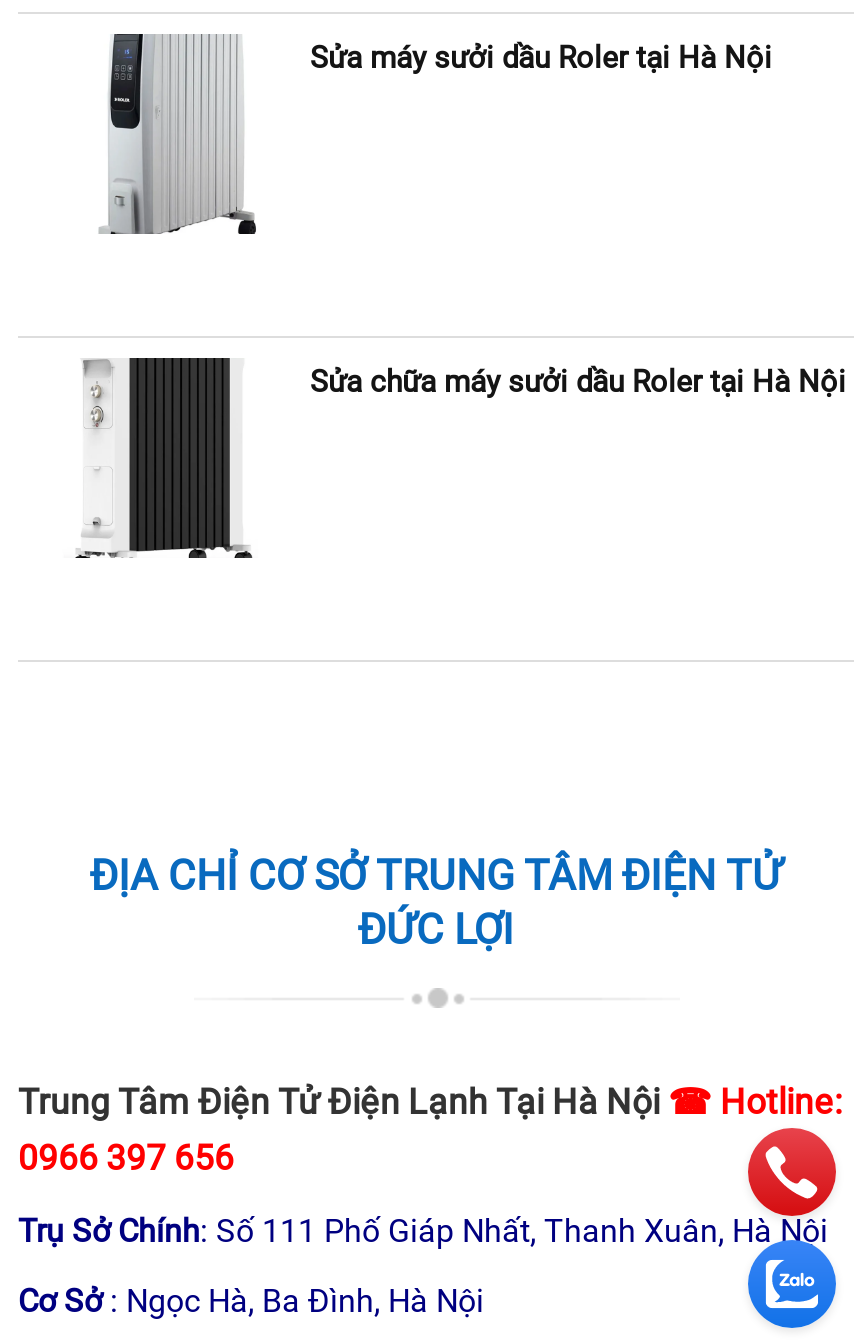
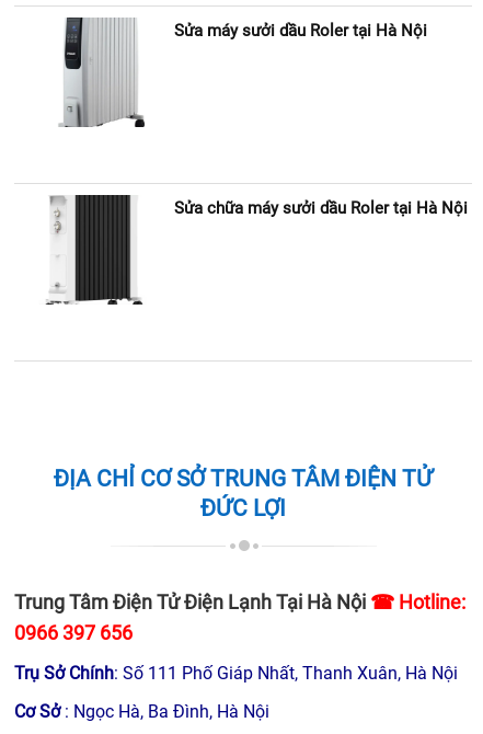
[746,1128,838,1208] [image] -> none
[746,1256,838,1330] [image] -> none

